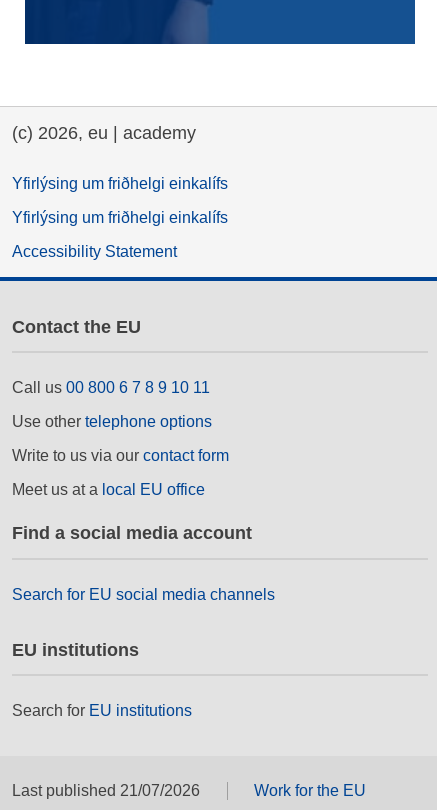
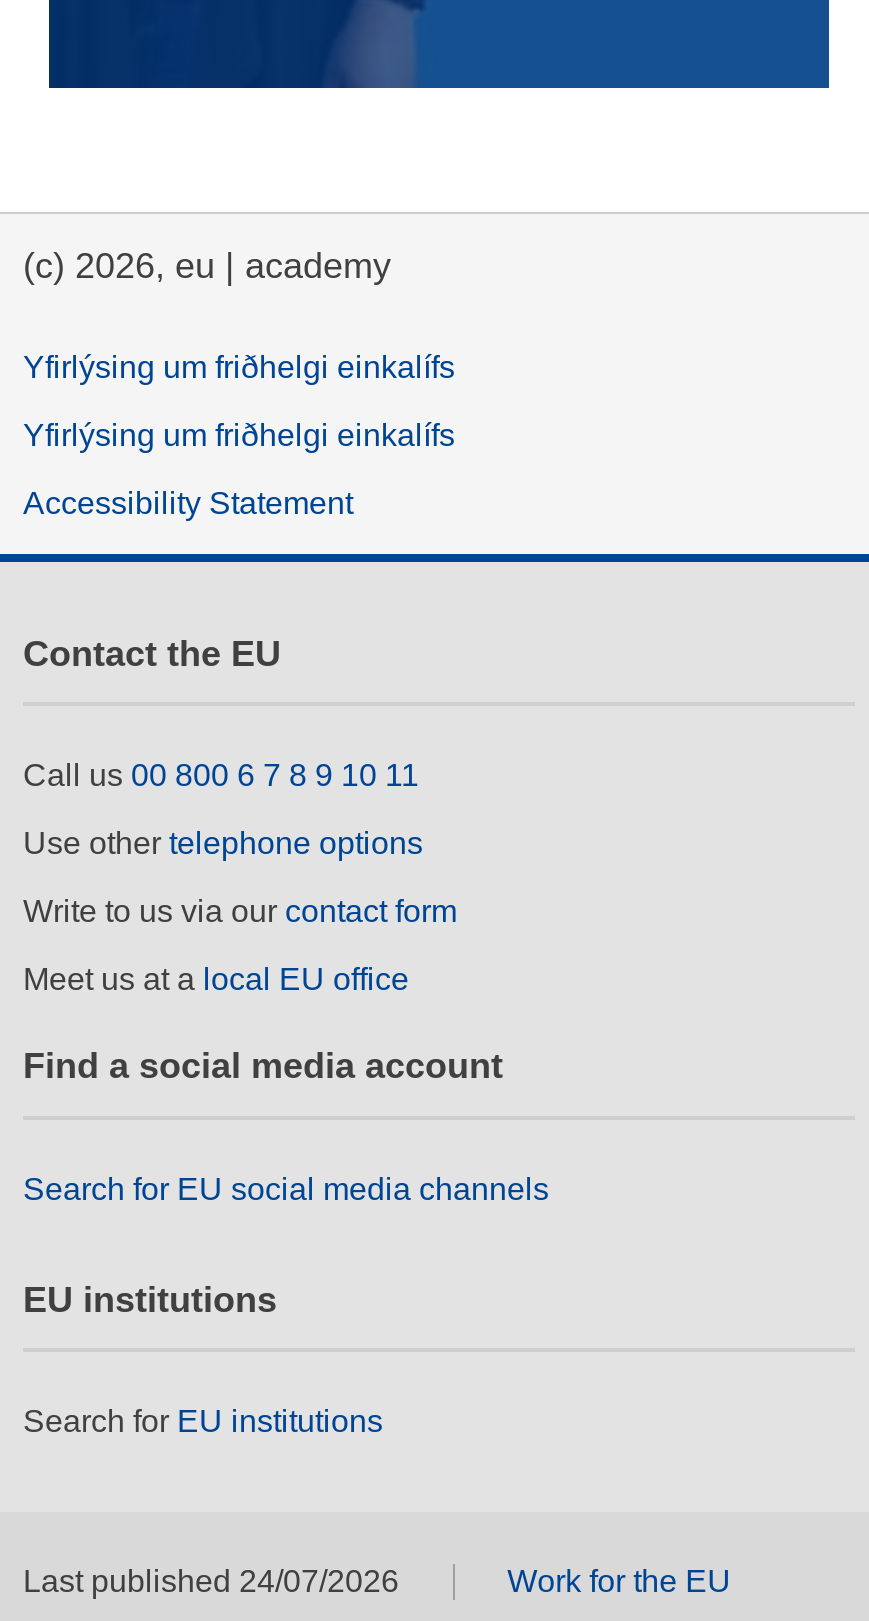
[12,782,200,799] Last published 21/07/2026 -> [23,1565,399,1599] Last published 24/07/2026

